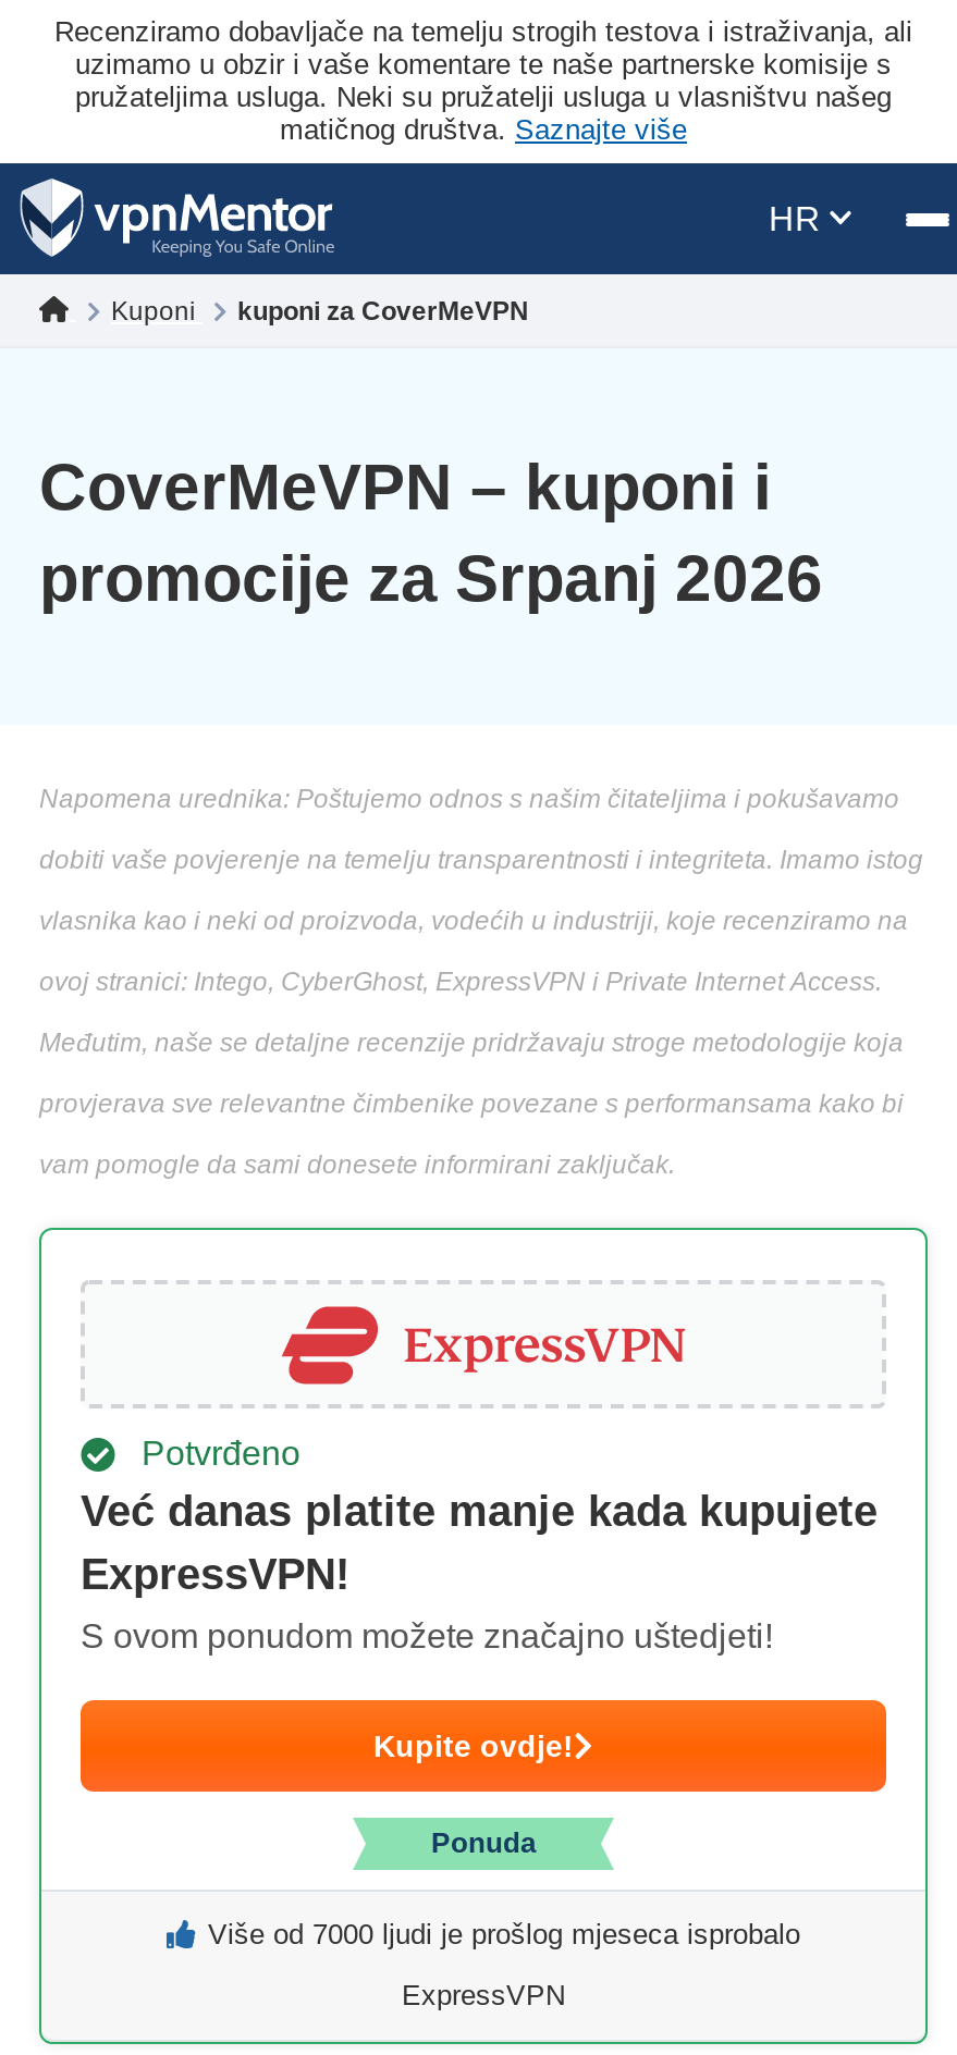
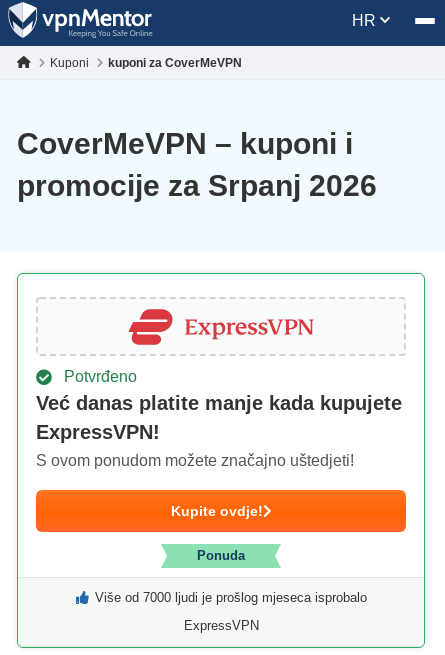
[54,15,912,146] Recenziramo dobavljače na temelju strogih testova i istraživanja, ali | uzimamo u obzir i vaše komentare te naše partnerske komisije s | pružateljima usluga. Neki su pružatelji usluga u vlasništvu našeg | matičnog društva. Saznajte više -> none
[39,784,923,1180] Napomena urednika: Poštujemo odnos s našim čitateljima i pokušavamo | dobiti vaše povjerenje na temelju transparentnosti i integriteta. Imamo istog | vlasnika kao i neki od proizvoda, vodećih u industriji, koje recenziramo na | ovoj stranici: Intego, CyberGhost, ExpressVPN i Private Internet Access. | Međutim, naše se detaljne recenzije pridržavaju stroge metodologije koja | provjerava sve relevantne čimbenike povezane s performansama kako bi | vam pomogle da sami donesete informirani zaključak. -> none

